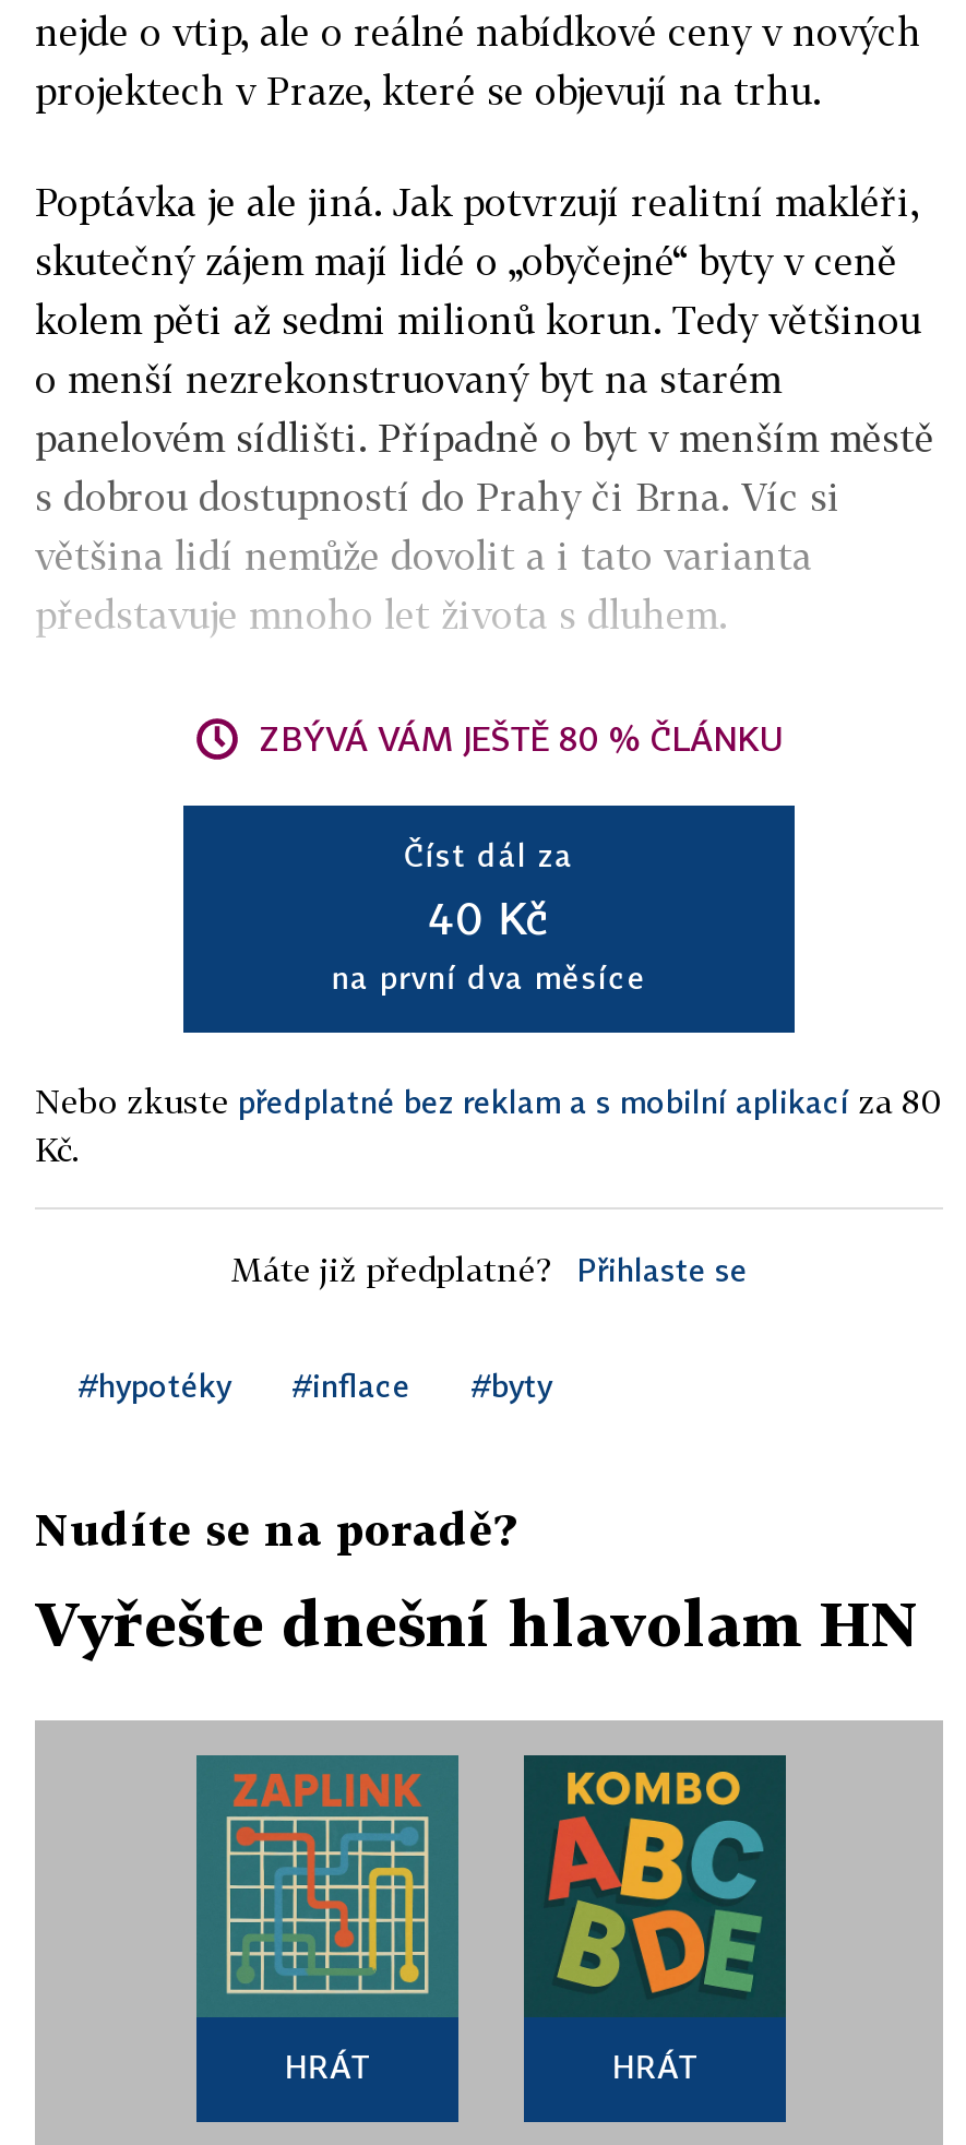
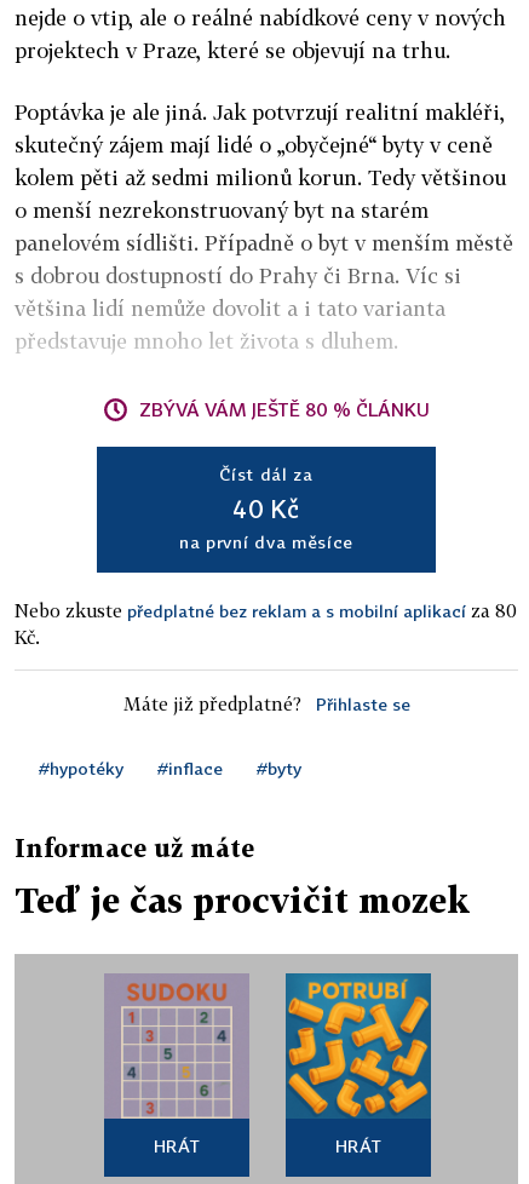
[35,1502,515,1554] Nudíte se na poradě? -> [15,833,254,862] Informace už máte
[35,1587,919,1659] Vyřešte dnešní hlavolam HN -> [15,880,470,920] Teď je čas procvičit mozek
[196,1755,458,2017] [image] -> [105,975,248,1120] [image]
[524,1755,786,2017] [image] -> [286,973,431,1119] [image]

